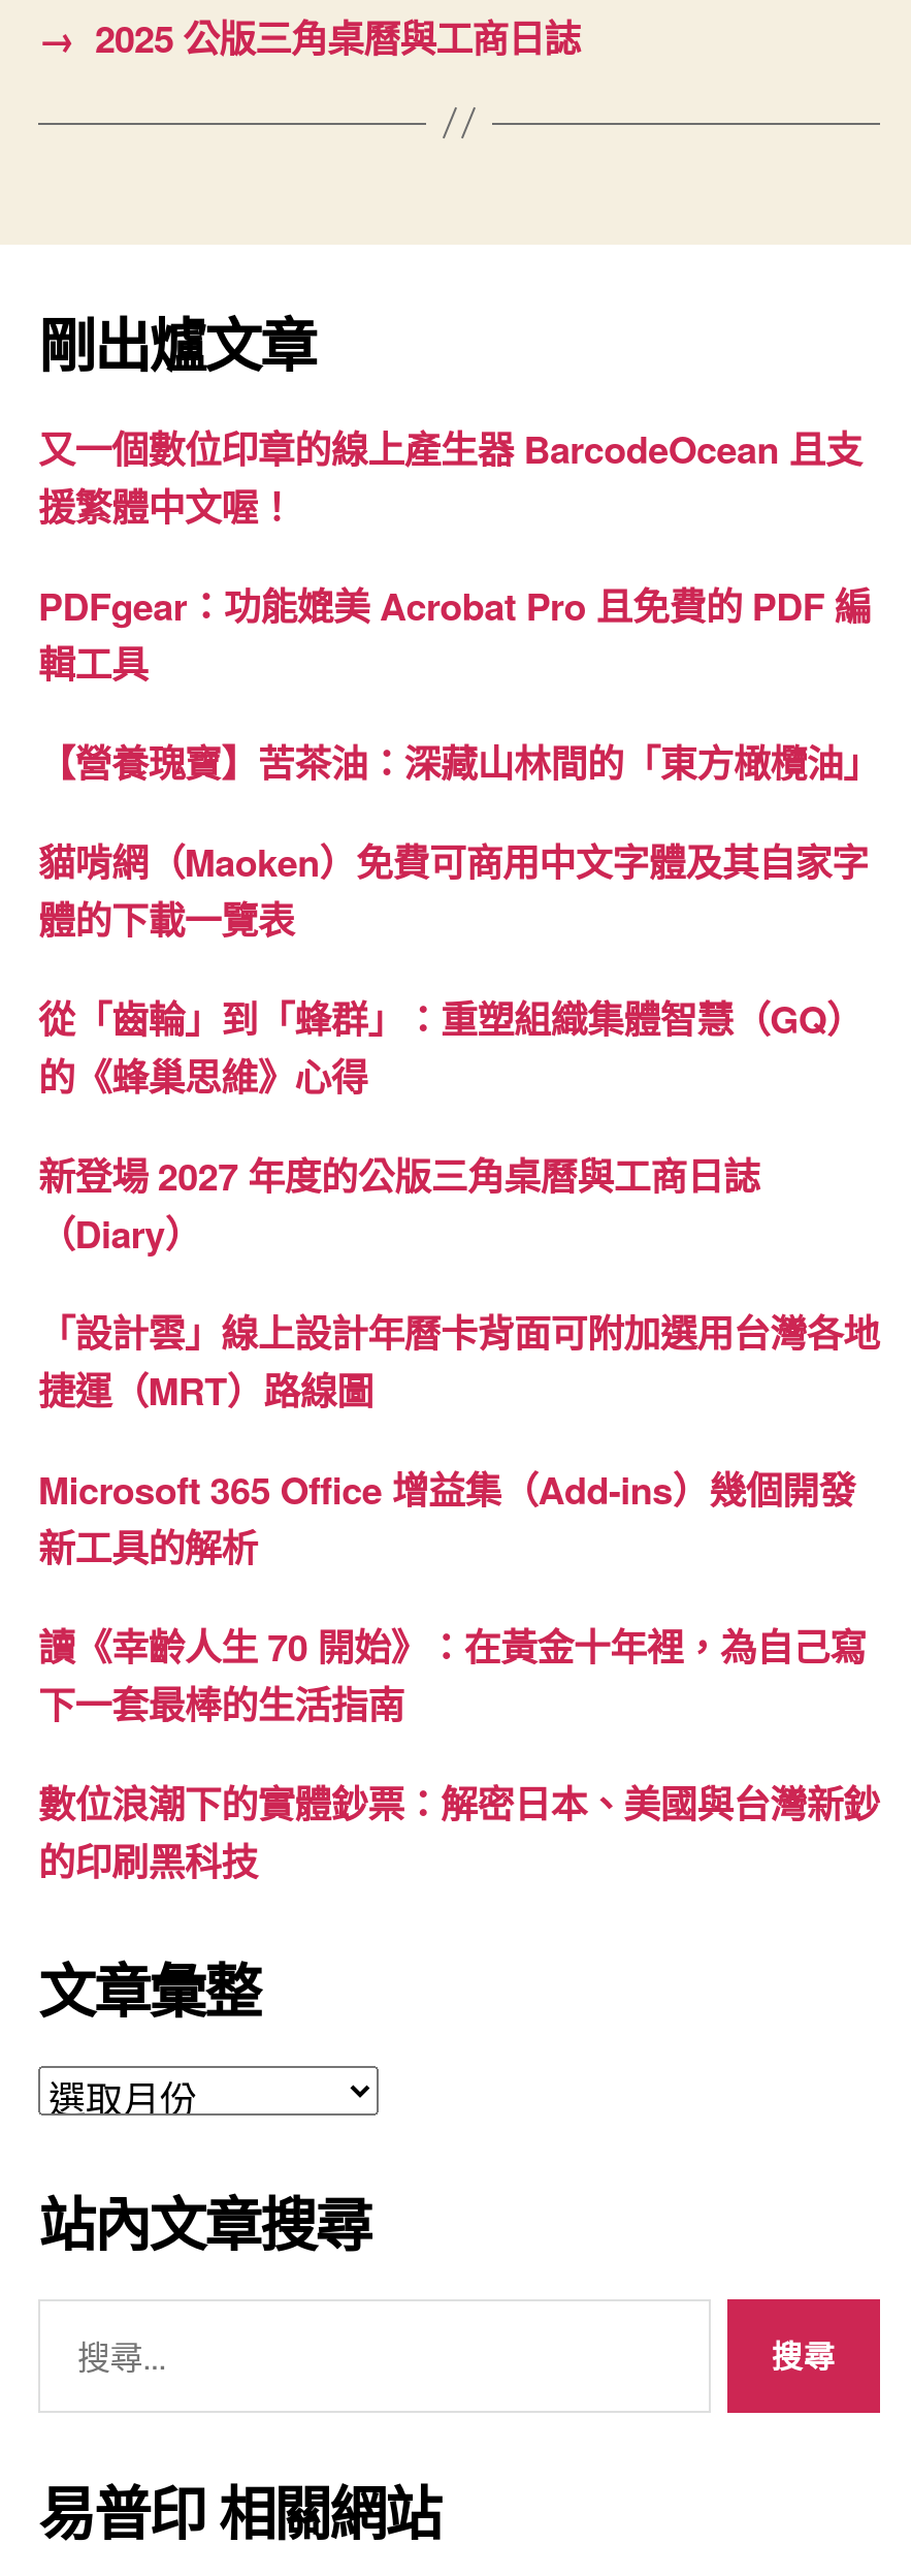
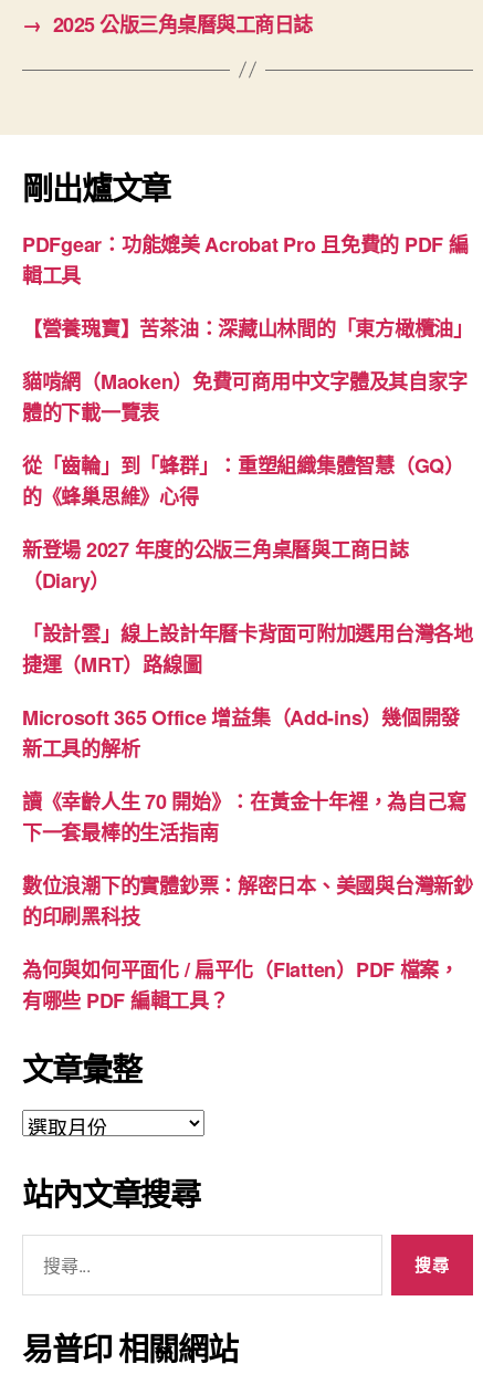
[38,421,862,533] 又一個數位印章的線上產生器 BarcodeOcean 且支 | 援繁體中文喔！ -> none
moved [38,578,880,1887] -> [22,229,473,930]: PDFgear：功能媲美 Acrobat Pro 且免費的 PDF 編 | 輯工具 | 【營養瑰寶】苦茶油：深藏山林間的「東方橄欖油」 | ... | 數位浪潮下的實體鈔票：解密日本、美國與台灣新鈔 | 的印刷黑科技
none -> [22,954,459,1014] 為何與如何平面化 / 扁平化（Flatten）PDF 檔案， | 有哪些 PDF 編輯工具？

